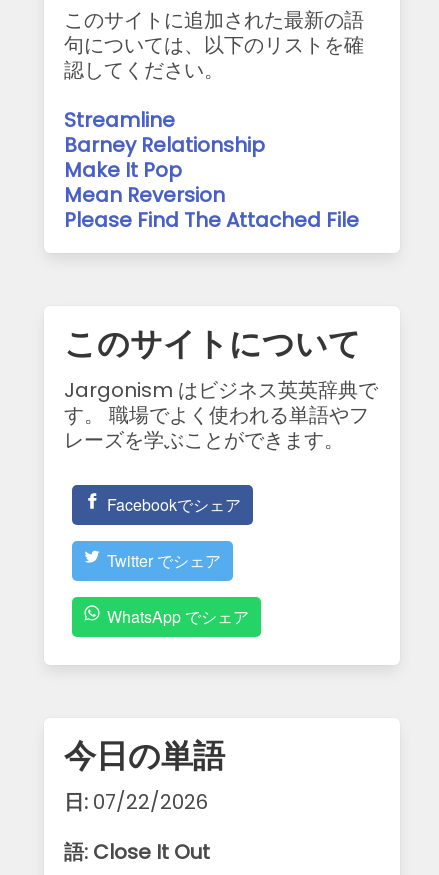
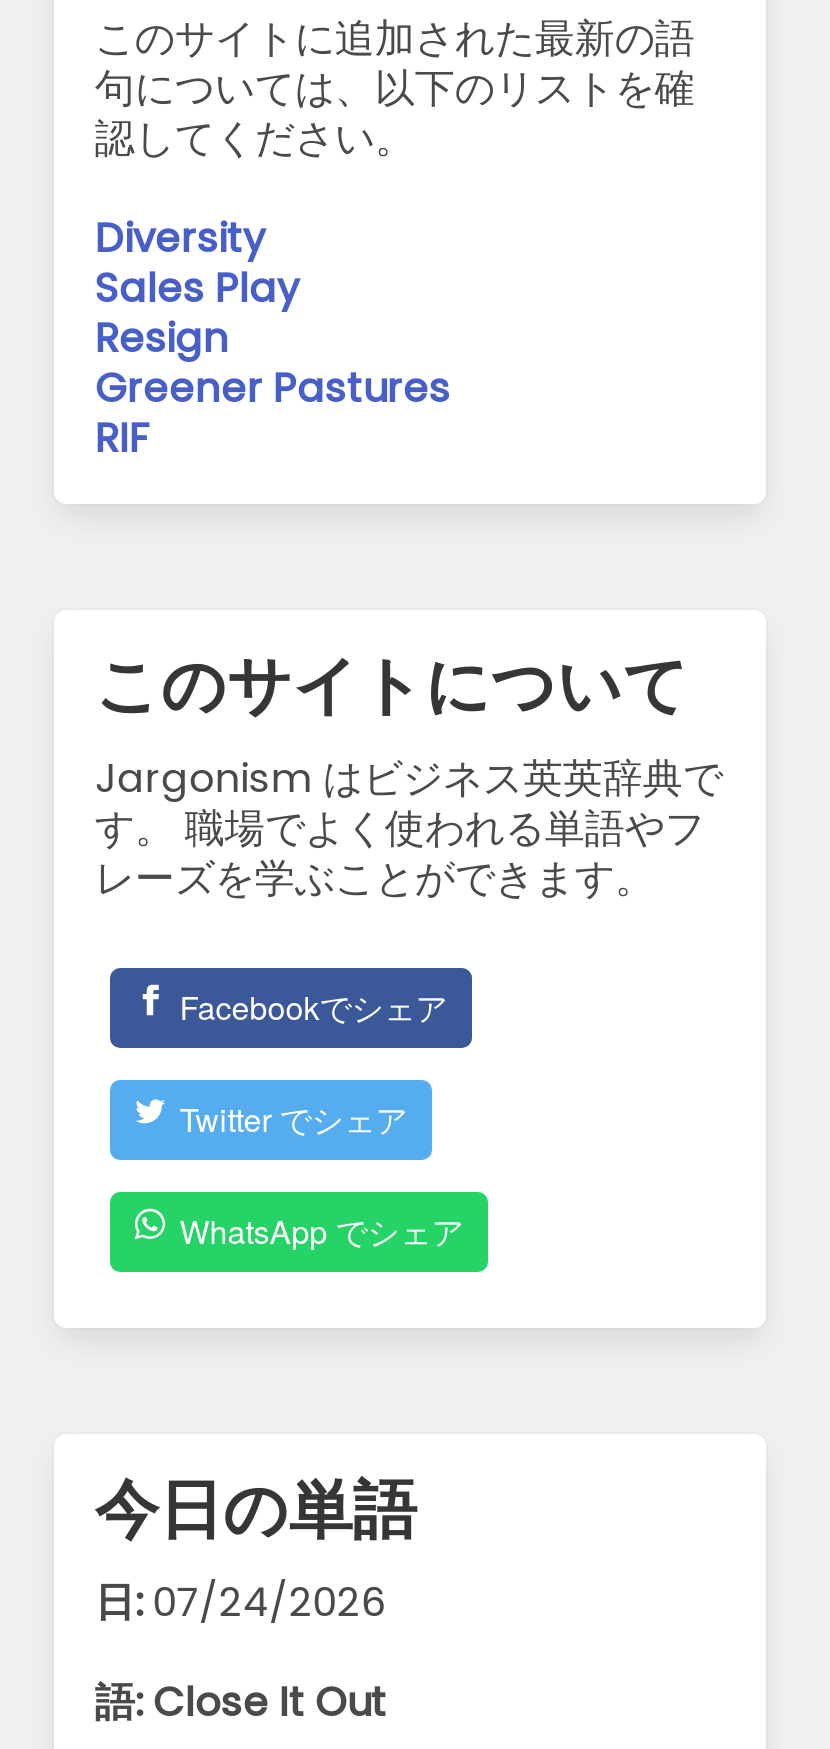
[64,106,359,234] Streamline | Barney Relationship | Make It Pop | Mean Reversion | Please Find The Attached File -> [95,209,451,465] Diversity | Sales Play | Resign | Greener Pastures | RIF
[64,788,208,816] 日: 07/22/2026 -> [95,1573,385,1629] 日: 07/24/2026

